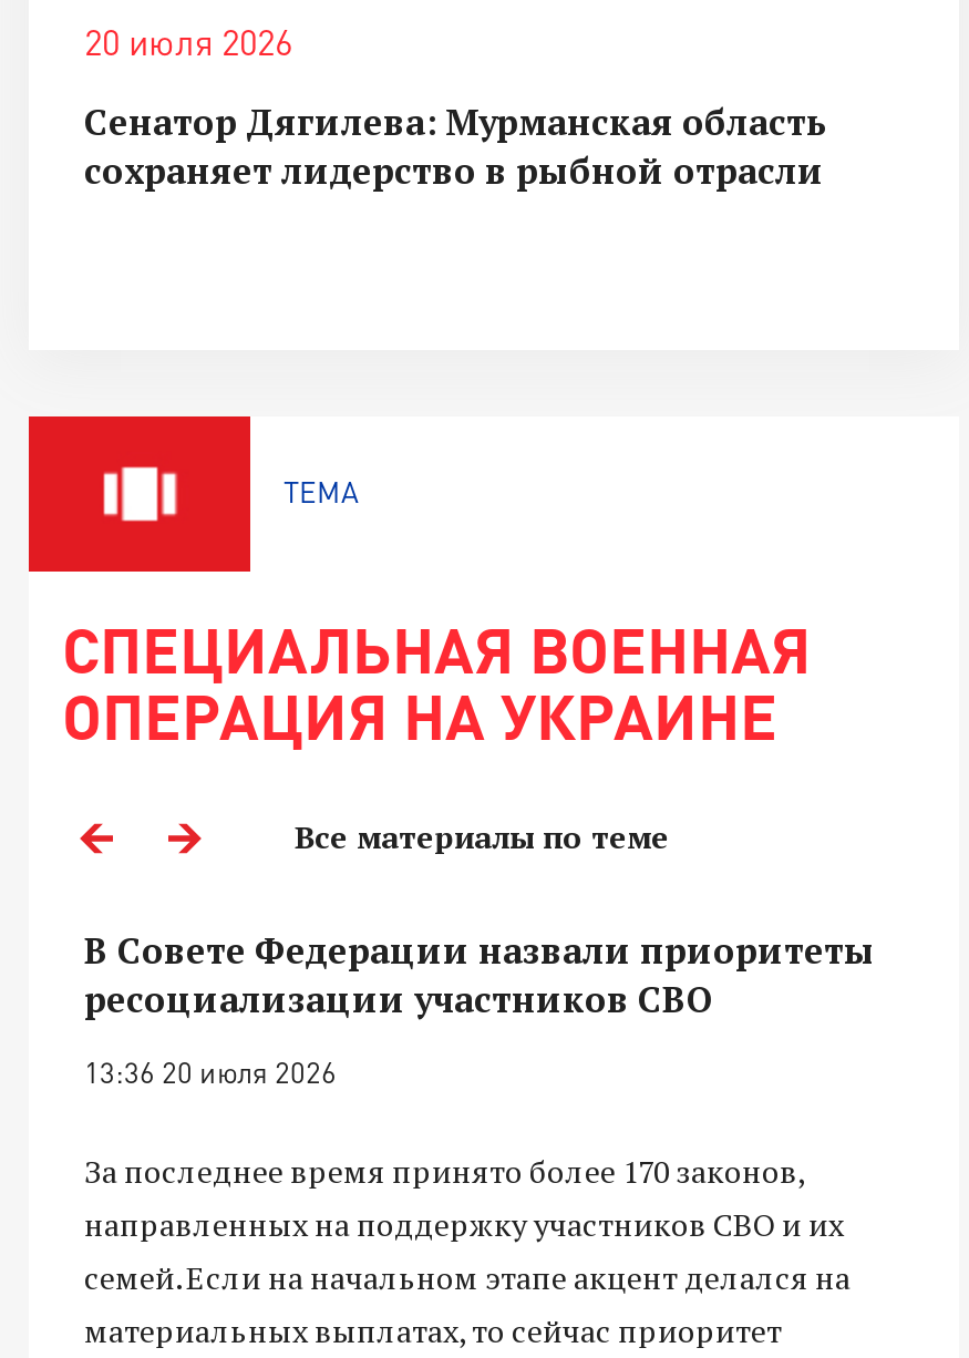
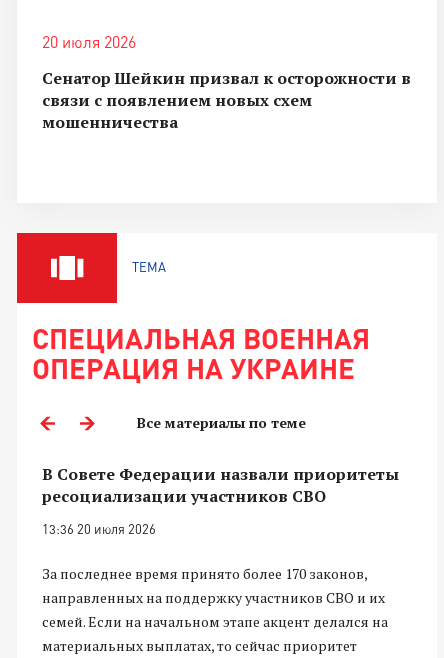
[84,98,828,195] Сенатор Дягилева: Мурманская область | сохраняет лидерство в рыбной отрасли -> [42,67,411,133] Сенатор Шейкин призвал к осторожности в | связи с появлением новых схем | мошенничества

